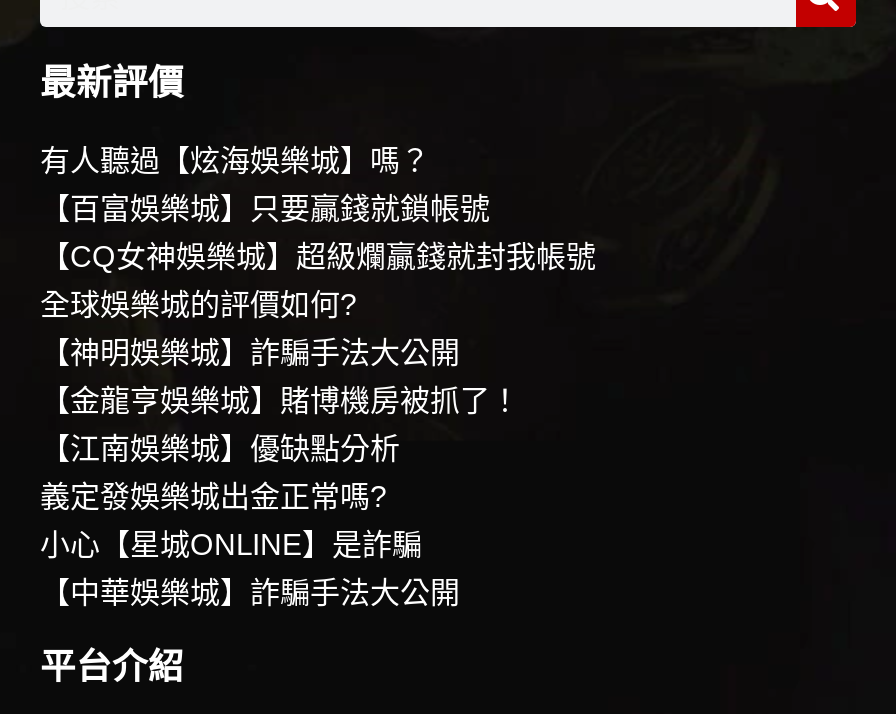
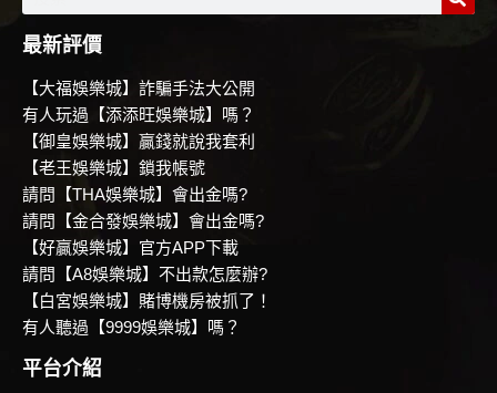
[40,143,596,609] 有人聽過【炫海娛樂城】嗎？ | 【百富娛樂城】只要贏錢就鎖帳號 | 【CQ女神娛樂城】超級爛贏錢就封我帳號 | 全球娛樂城的評價如何? | 【神明娛樂城】詐騙手法大公開 | 【金龍亨娛樂城】賭博機房被抓了！ | 【江南娛樂城】優缺點分析 | 義定發娛樂城出金正常嗎? | 小心【星城ONLINE】是詐騙 | 【中華娛樂城】詐騙手法大公開 -> [22,79,272,337] 【大福娛樂城】詐騙手法大公開 | 有人玩過【添添旺娛樂城】嗎？ | 【御皇娛樂城】贏錢就說我套利 | 【老王娛樂城】鎖我帳號 | 請問【THA娛樂城】會出金嗎? | 請問【金合發娛樂城】會出金嗎? | 【好贏娛樂城】官方APP下載 | 請問【A8娛樂城】不出款怎麼辦? | 【白宮娛樂城】賭博機房被抓了！ | 有人聽過【9999娛樂城】嗎？

